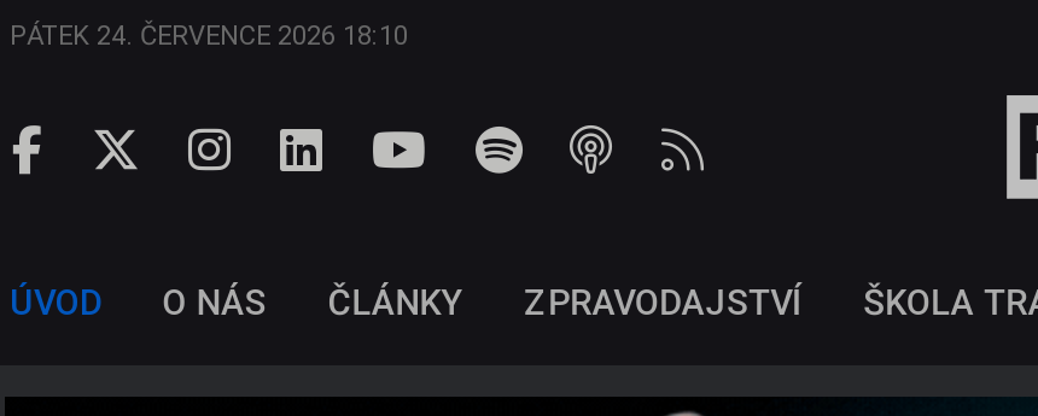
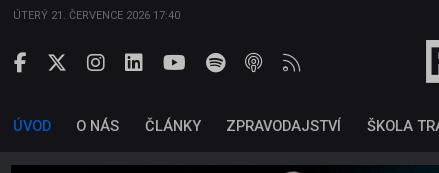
[10,20,408,52] PÁTEK 24. ČERVENCE 2026 18:10 -> [13,9,180,22] ÚTERÝ 21. ČERVENCE 2026 17:40

